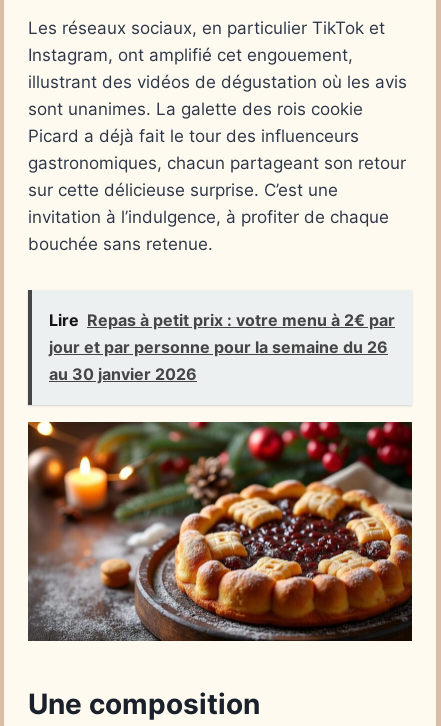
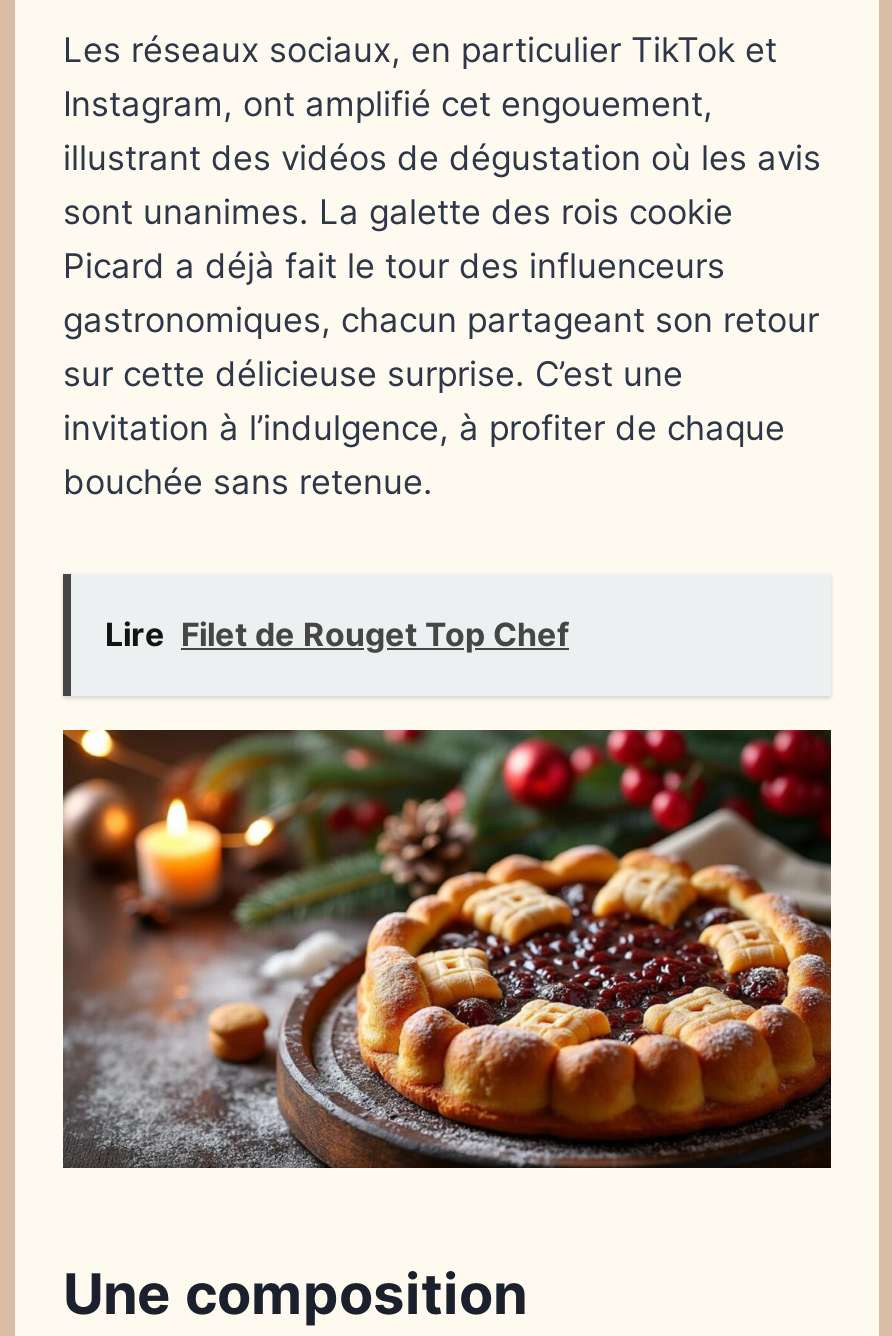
[49,309,395,383] Lire Repas à petit prix : votre menu à 2€ par | jour et par personne pour la semaine du 26 | au 30 janvier 2026 -> [105,613,569,653] Lire Filet de Rouget Top Chef

